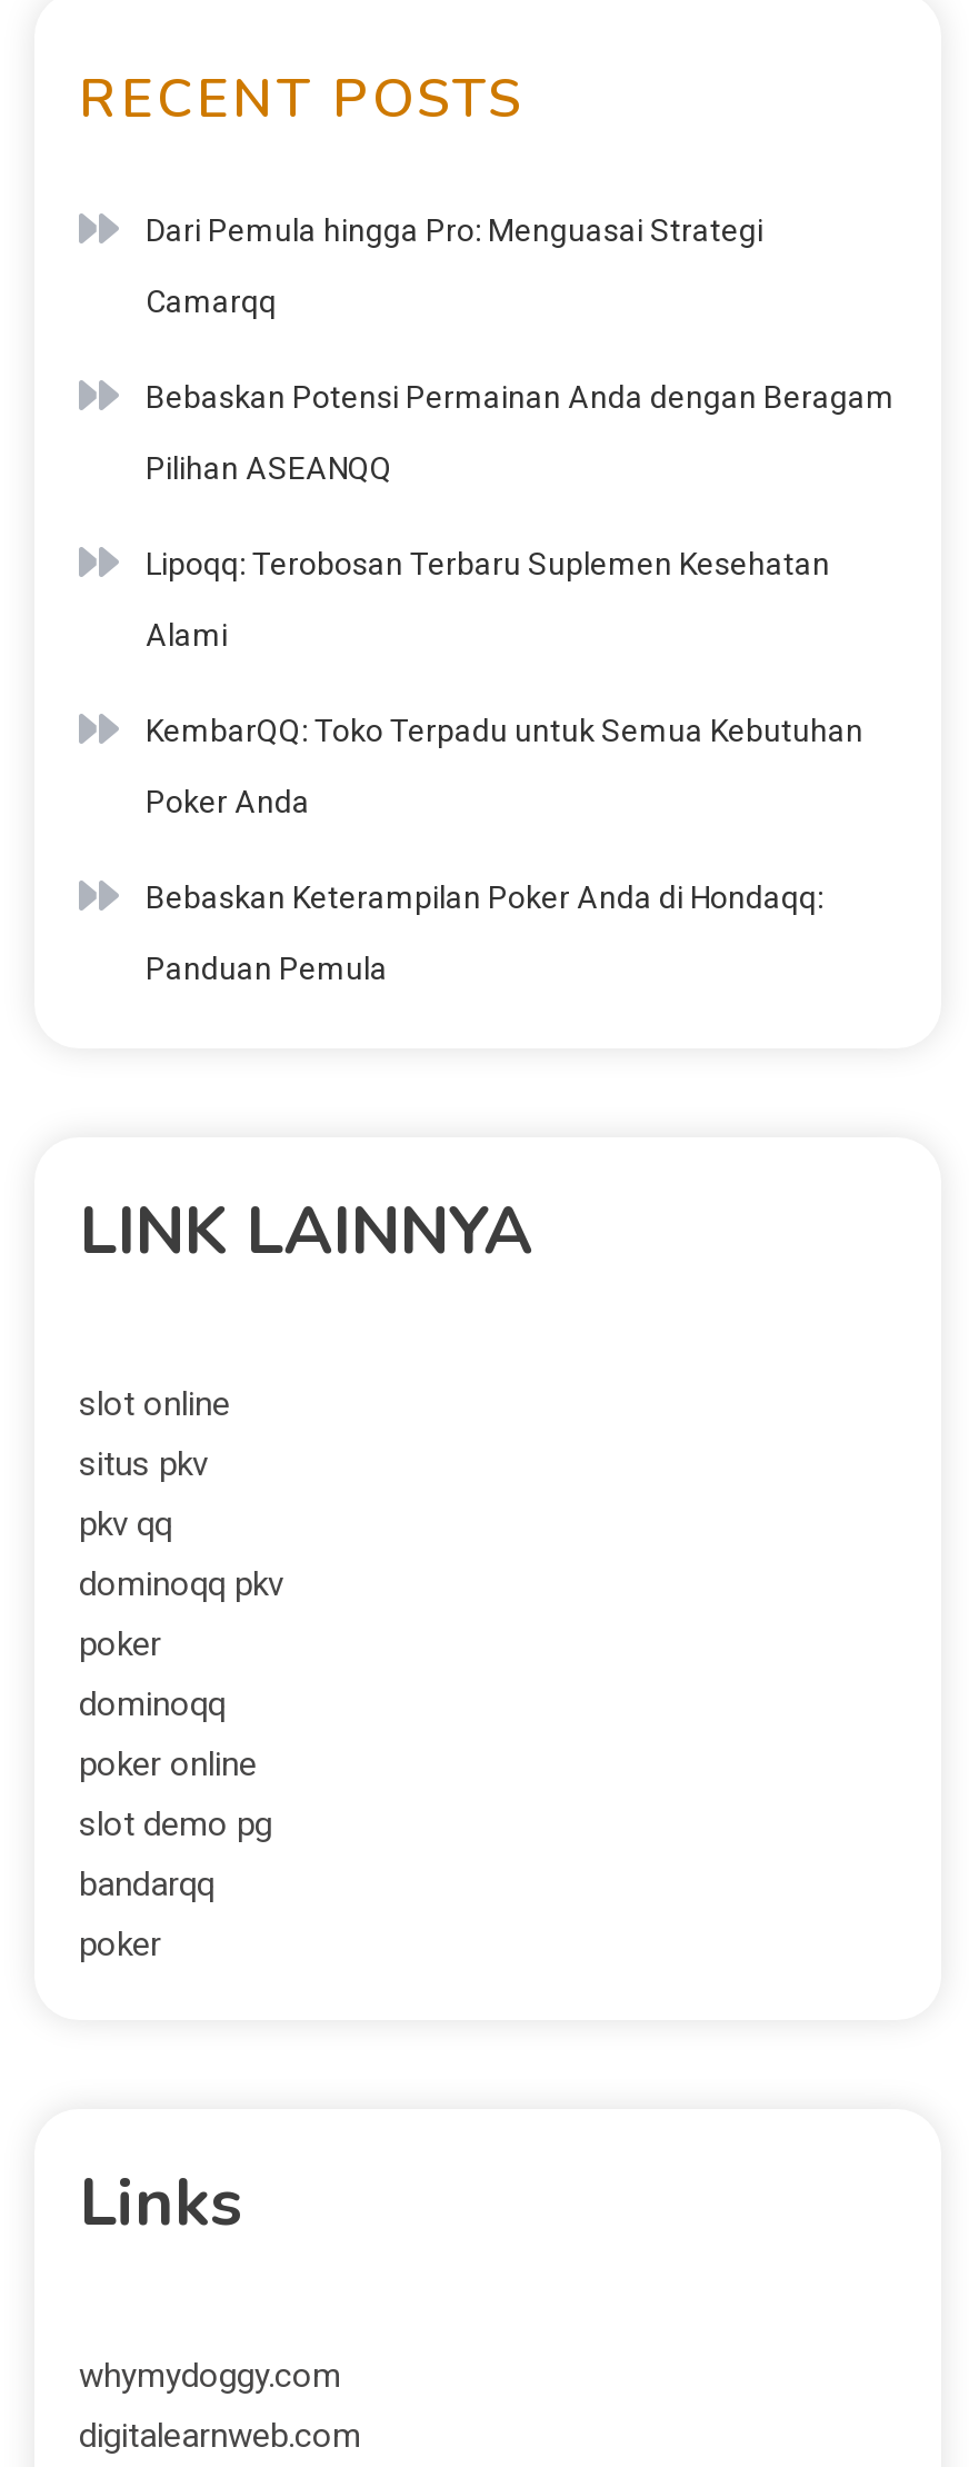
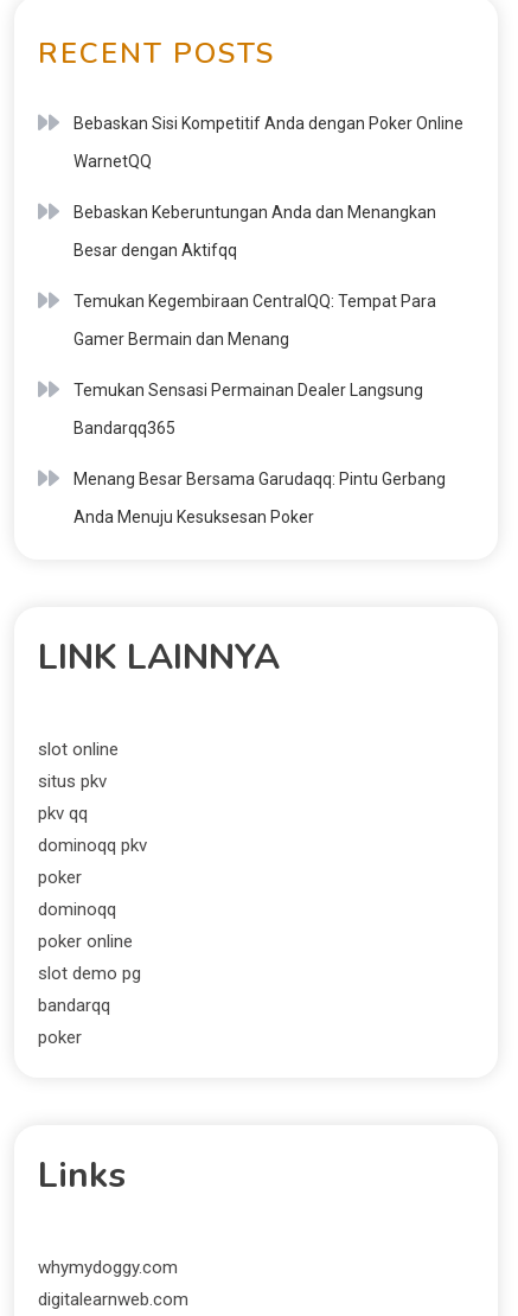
[146,213,763,249] Dari Pemula hingga Pro: Menguasai Strategi -> [73,114,463,133] Bebaskan Sisi Kompetitif Anda dengan Poker Online
[146,285,277,320] Camarqq -> [73,152,152,171] WarnetQQ
[146,380,895,416] Bebaskan Potensi Permainan Anda dengan Beragam -> [73,203,436,222] Bebaskan Keberuntungan Anda dan Menangkan
[146,451,392,487] Pilihan ASEANQQ -> [73,241,237,260] Besar dengan Aktifqq
[146,547,830,583] Lipoqq: Terobosan Terbaru Suplemen Kesehatan -> [73,292,436,311] Temukan Kegembiraan CentralQQ: Tempat Para
[146,618,228,654] Alami -> [73,330,289,349] Gamer Bermain dan Menang
[146,714,863,749] KembarQQ: Toko Terpadu untuk Semua Kebutuhan -> [73,381,423,400] Temukan Sensasi Permainan Dealer Langsung
[146,785,310,820] Poker Anda -> [73,419,175,437] Bandarqq365
[146,881,823,916] Bebaskan Keterampilan Poker Anda di Hondaqq: -> [73,469,446,488] Menang Besar Bersama Garudaqq: Pintu Gerbang
[146,952,388,987] Panduan Pemula -> [73,507,314,526] Anda Menuju Kesuksesan Poker

